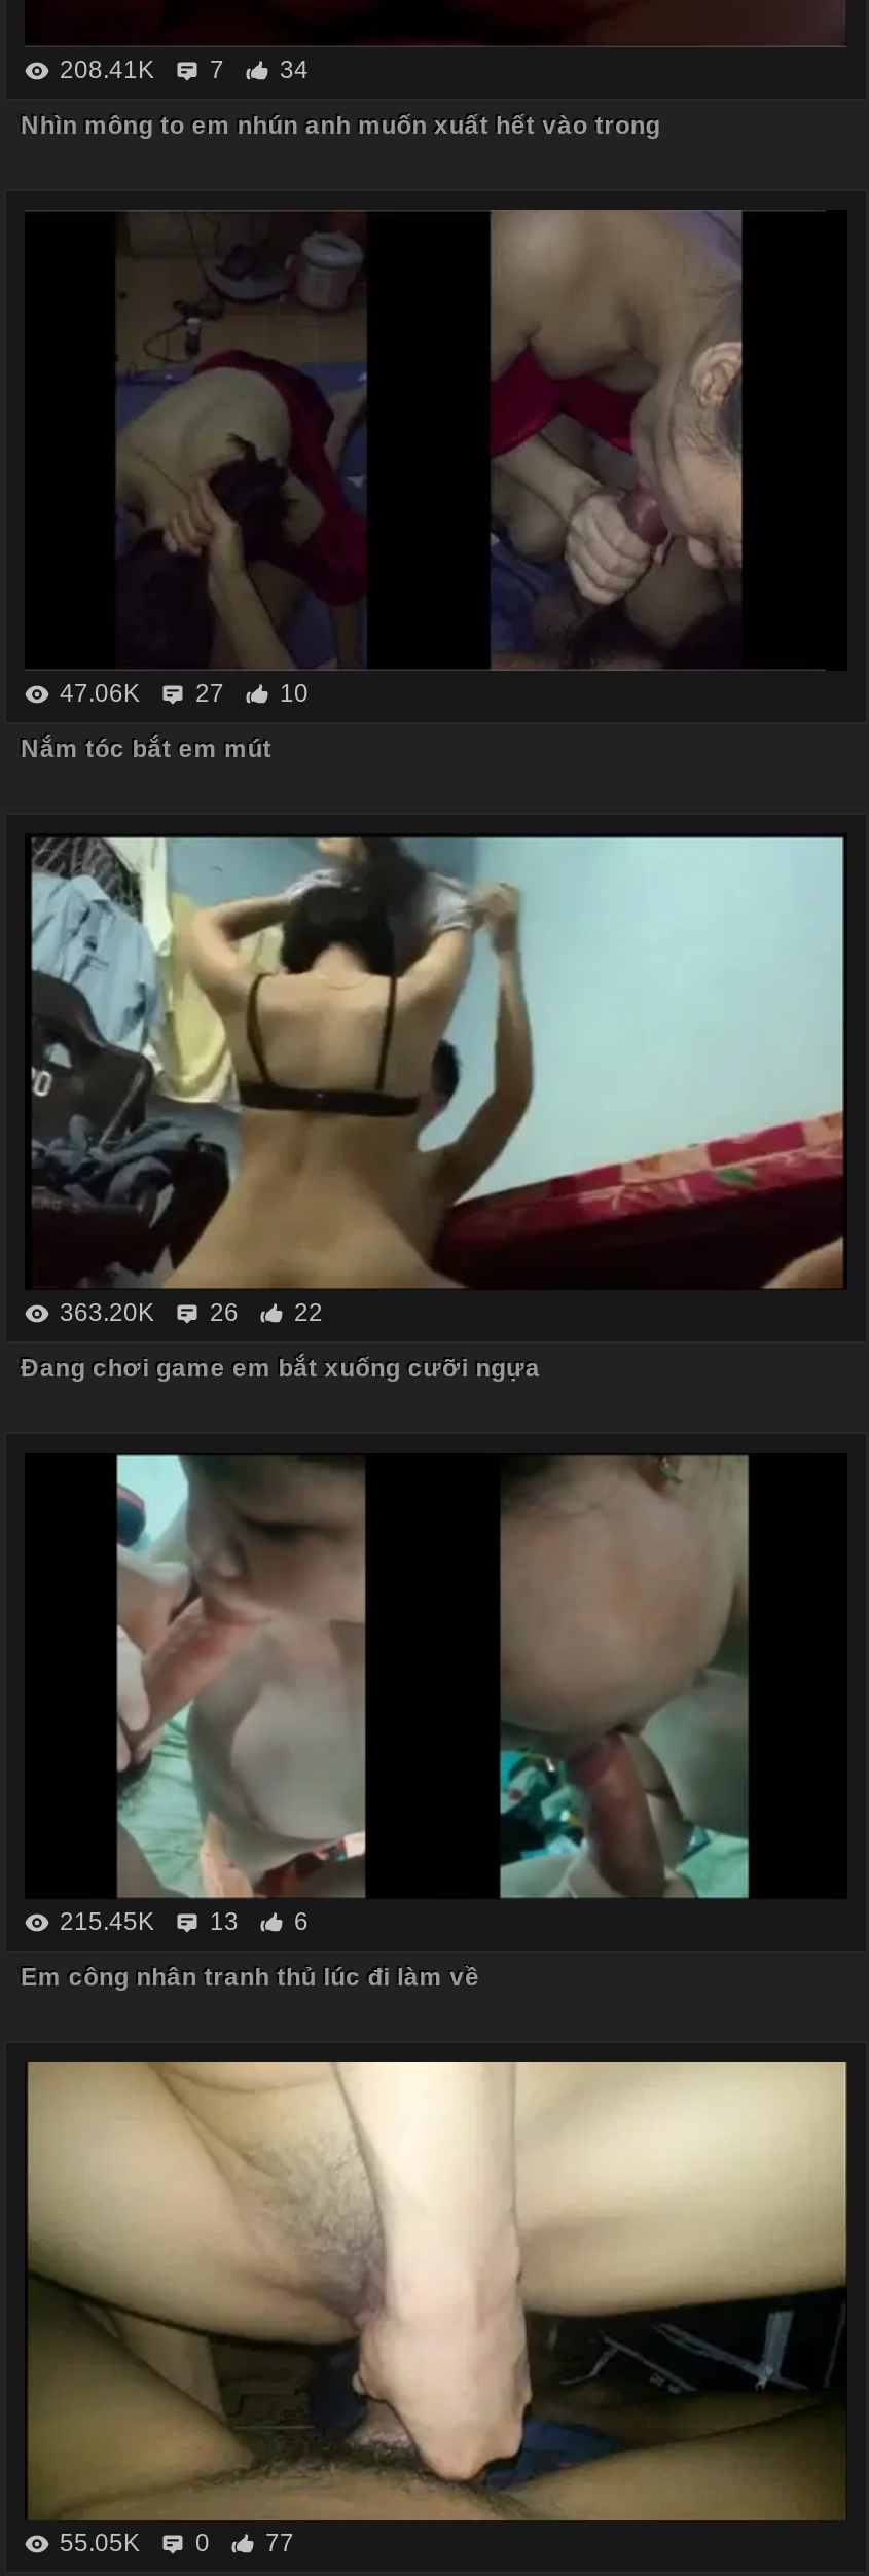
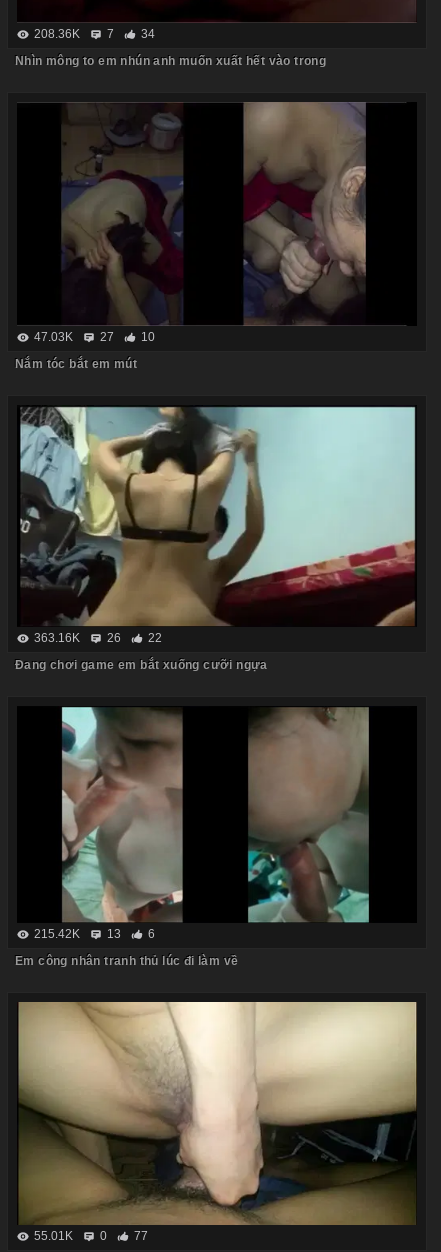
[60,56,309,85] 208.41K 7 34 -> [34,27,155,41] 208.36K 7 34
[60,679,309,708] 47.06K 27 10 -> [34,330,155,344] 47.03K 27 10
[60,1299,323,1328] 363.20K 26 22 -> [34,631,162,645] 363.16K 26 22
[60,1907,309,1936] 215.45K 13 6 -> [34,927,155,941] 215.42K 13 6
[60,2529,294,2558] 55.05K 0 77 -> [34,1229,148,1243] 55.01K 0 77

